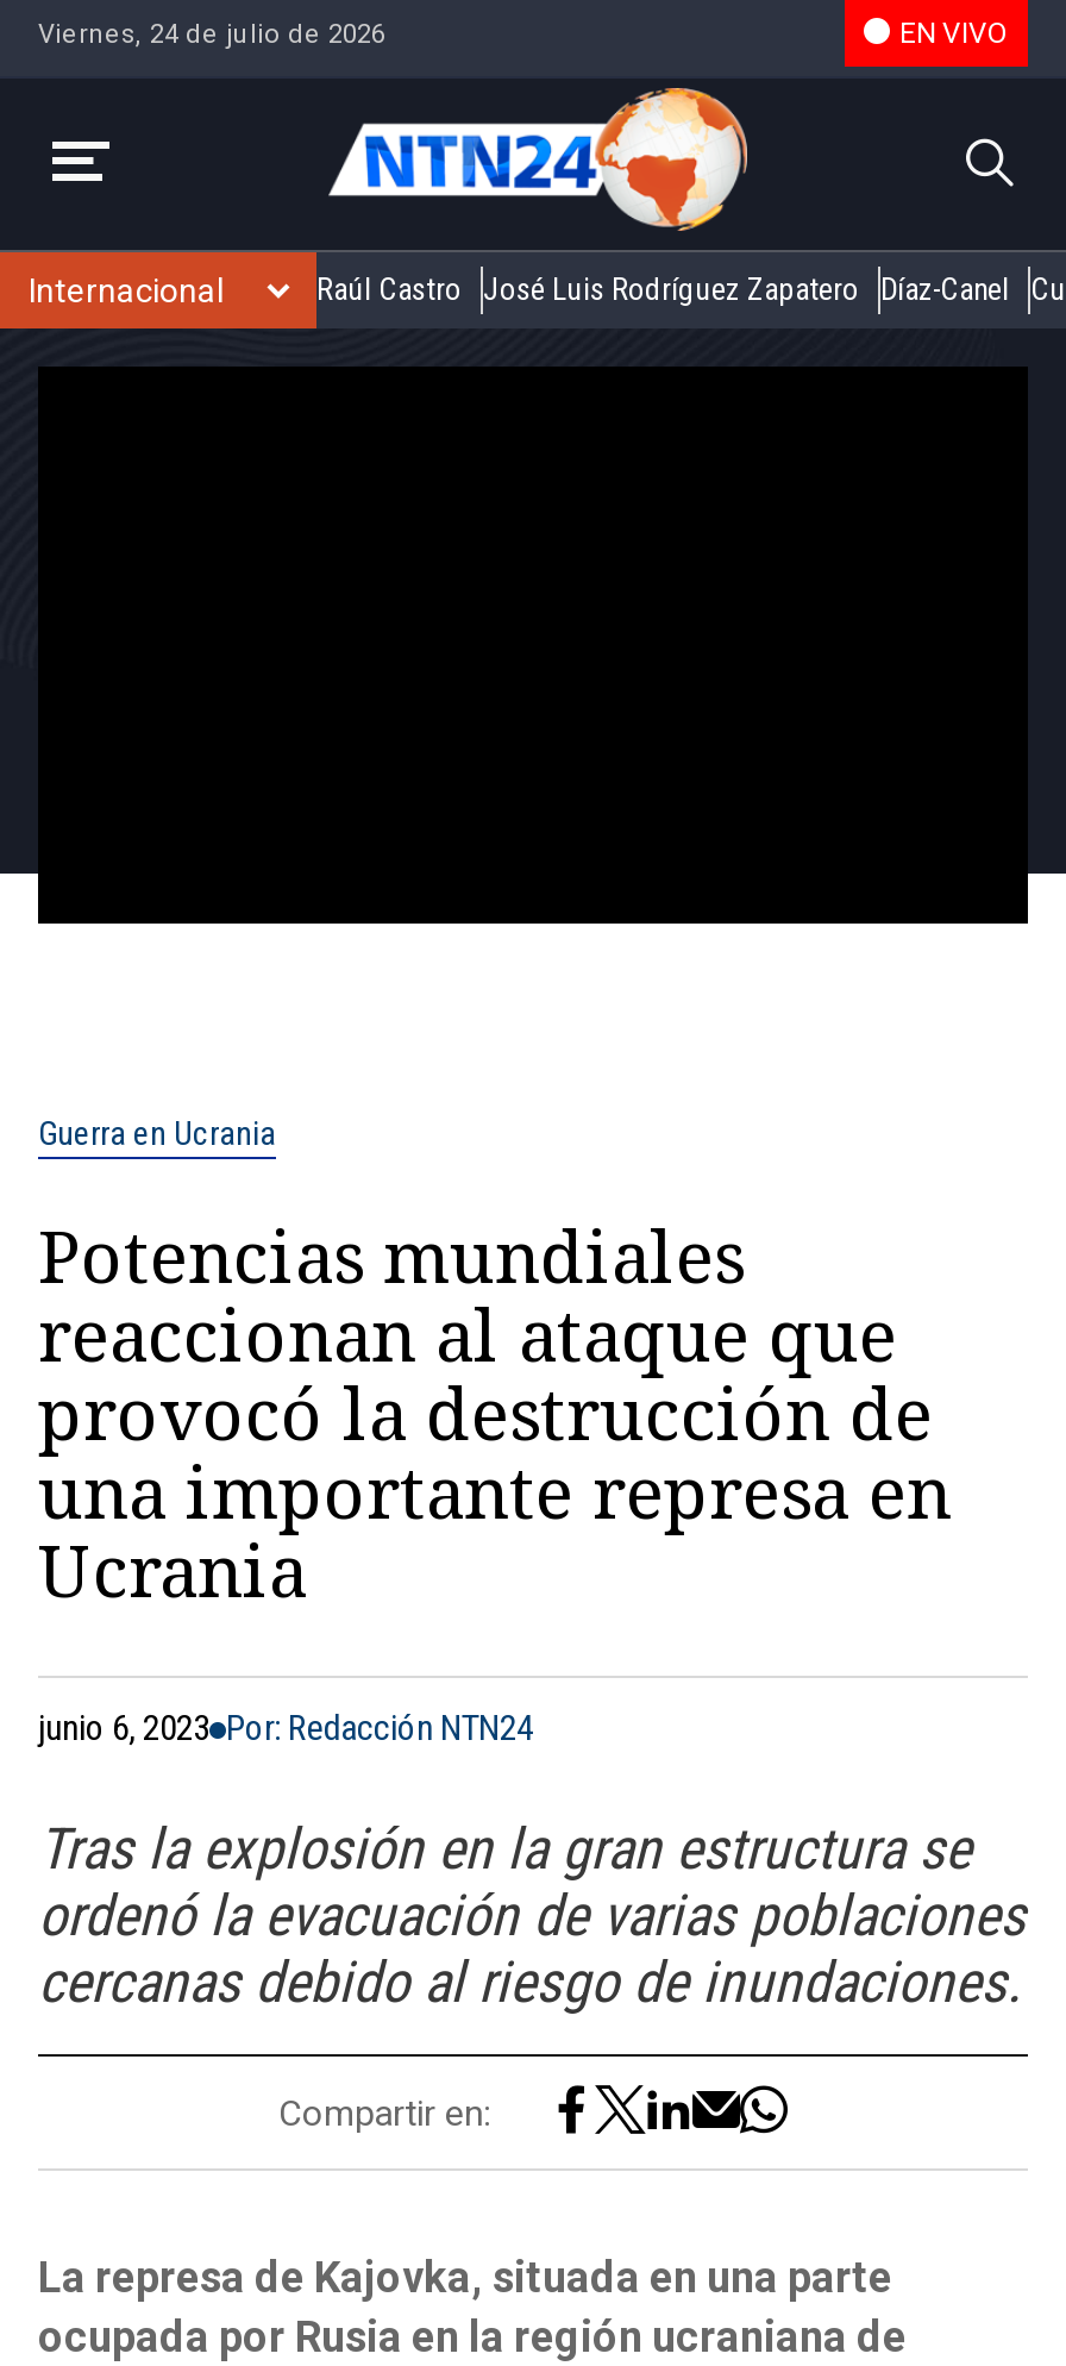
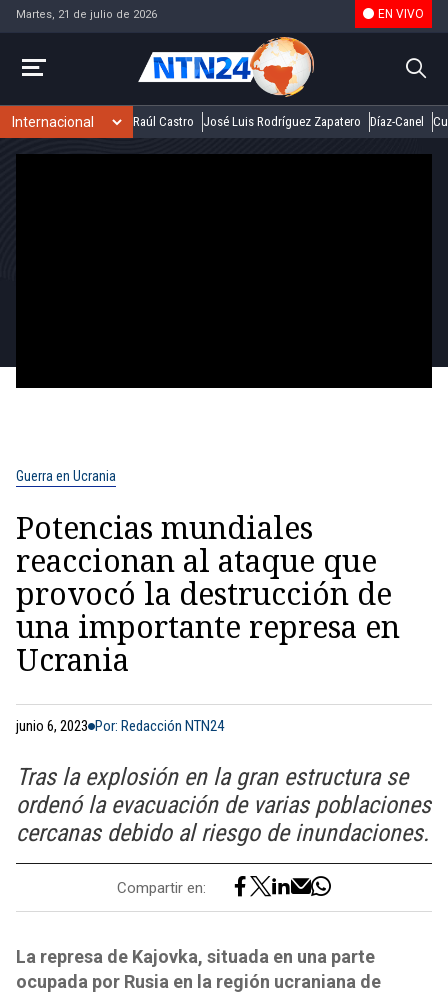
[38,18,385,49] Viernes, 24 de julio de 2026 -> [16,7,157,20] Martes, 21 de julio de 2026

